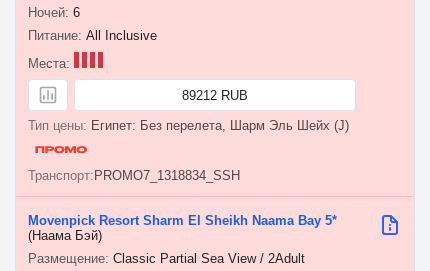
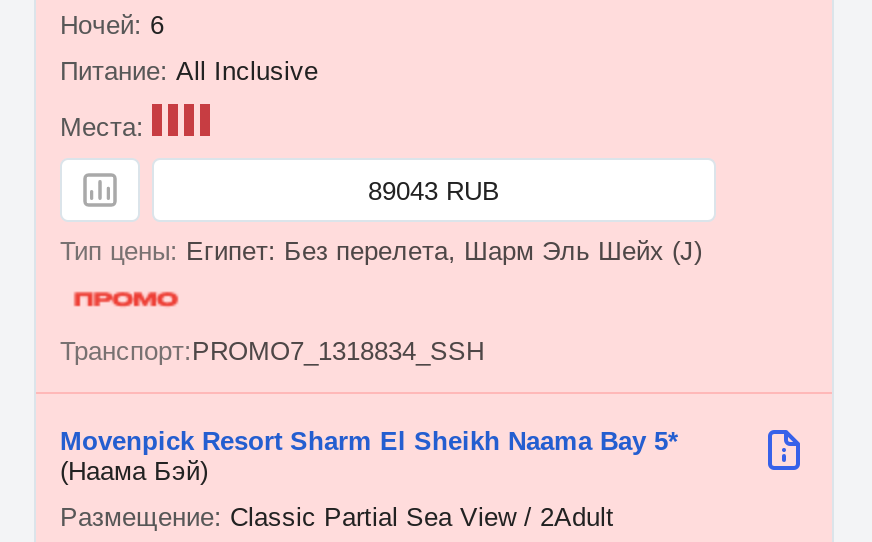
[182,87,248,102] 89212 RUB -> [368,175,500,205] 89043 RUB

